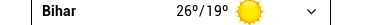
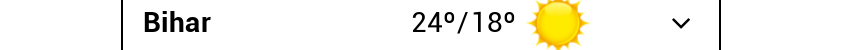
[176,3,228,19] 26º 19º -> [411,6,515,38] 24º 18º

